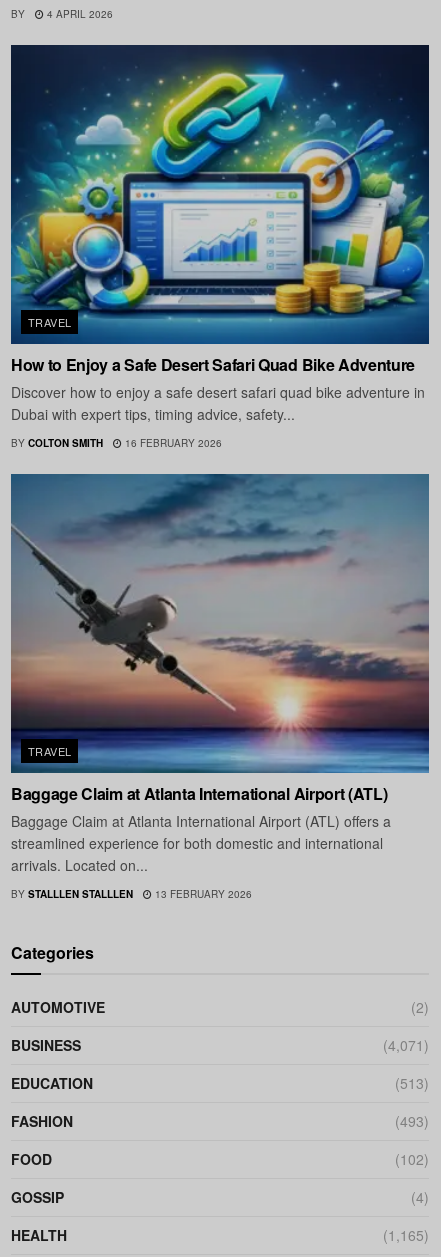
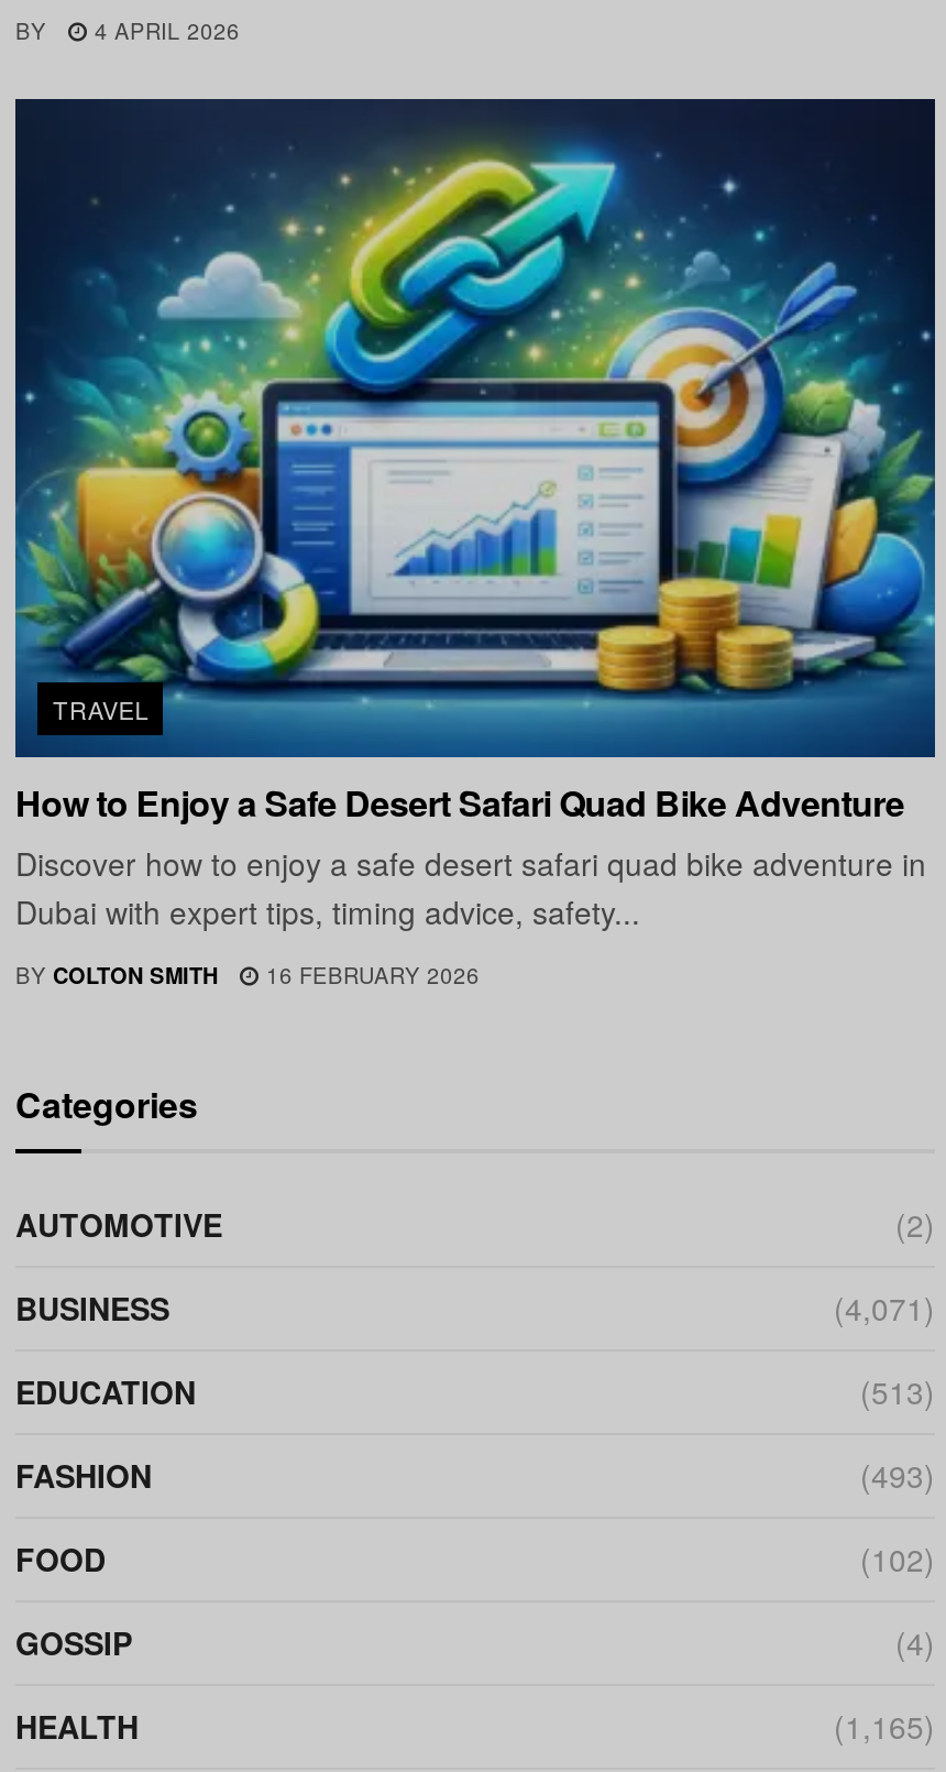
[10,473,430,901] [image] | TRAVEL | Baggage Claim at Atlanta International Airport (ATL) | Baggage Claim at Atlanta International Airport (ATL) offers a | streamlined experience for both domestic and international | arrivals. Located on... | BY STALLLEN STALLLEN | 13 FEBRUARY 2026 -> none

